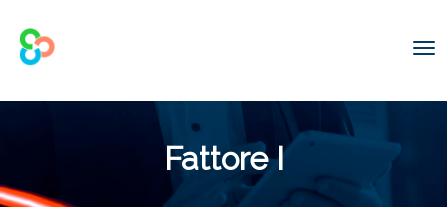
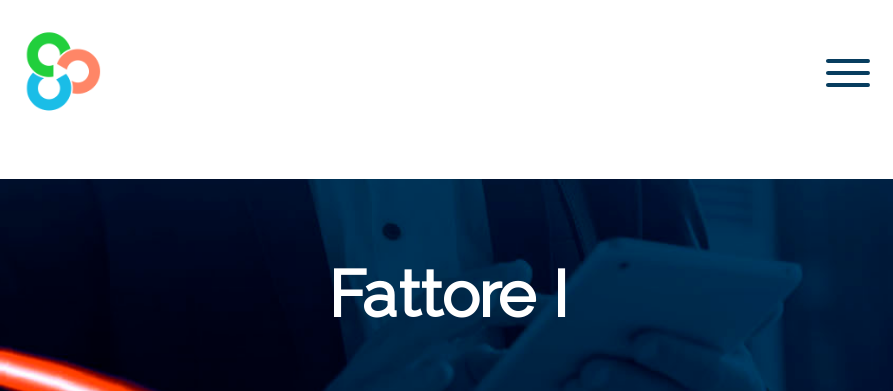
[13,28,55,67] [image] -> [24,31,108,113] [image]

